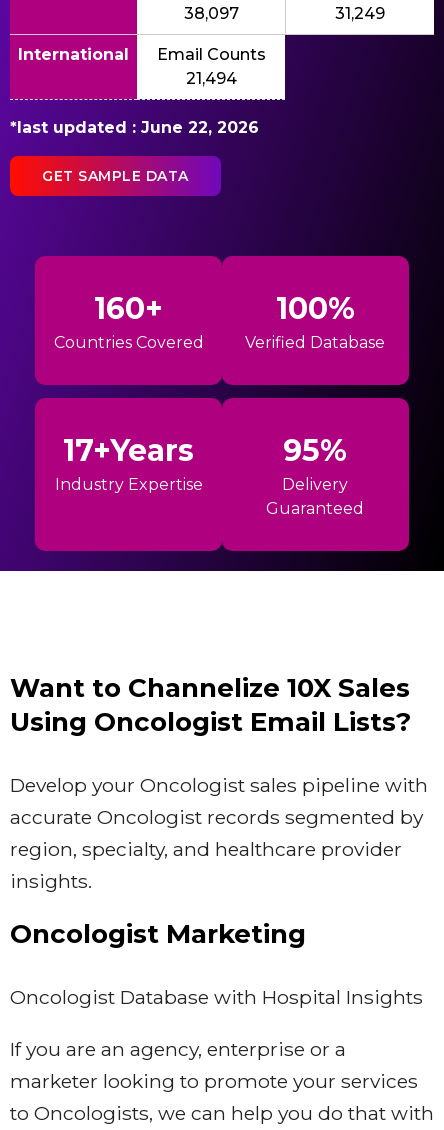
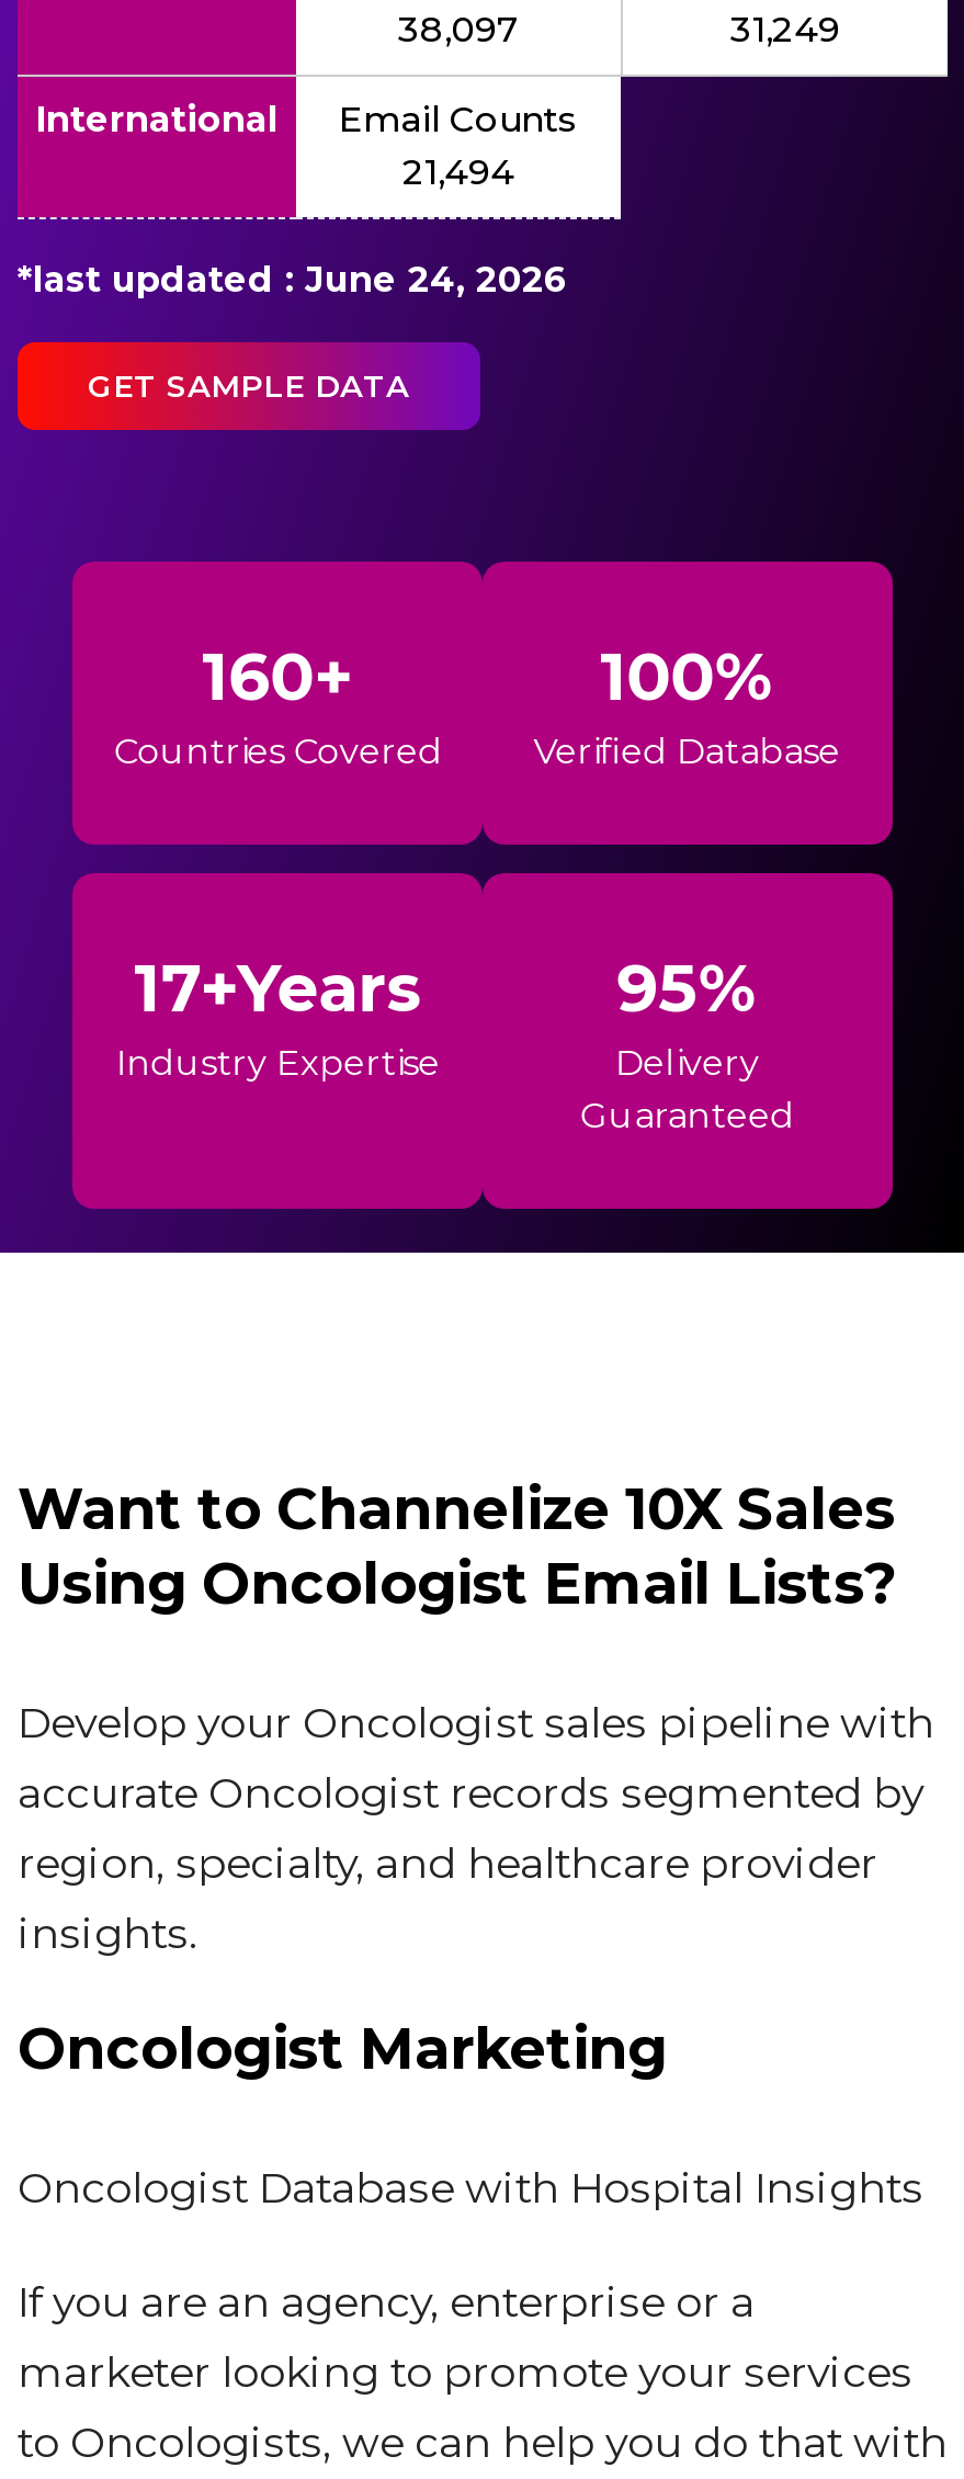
[10,118,259,137] *last updated : June 22, 2026 -> [18,259,568,300] *last updated : June 24, 2026

